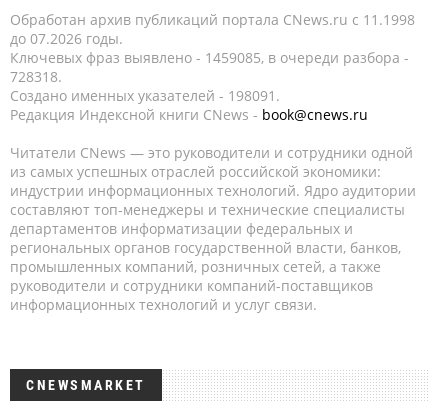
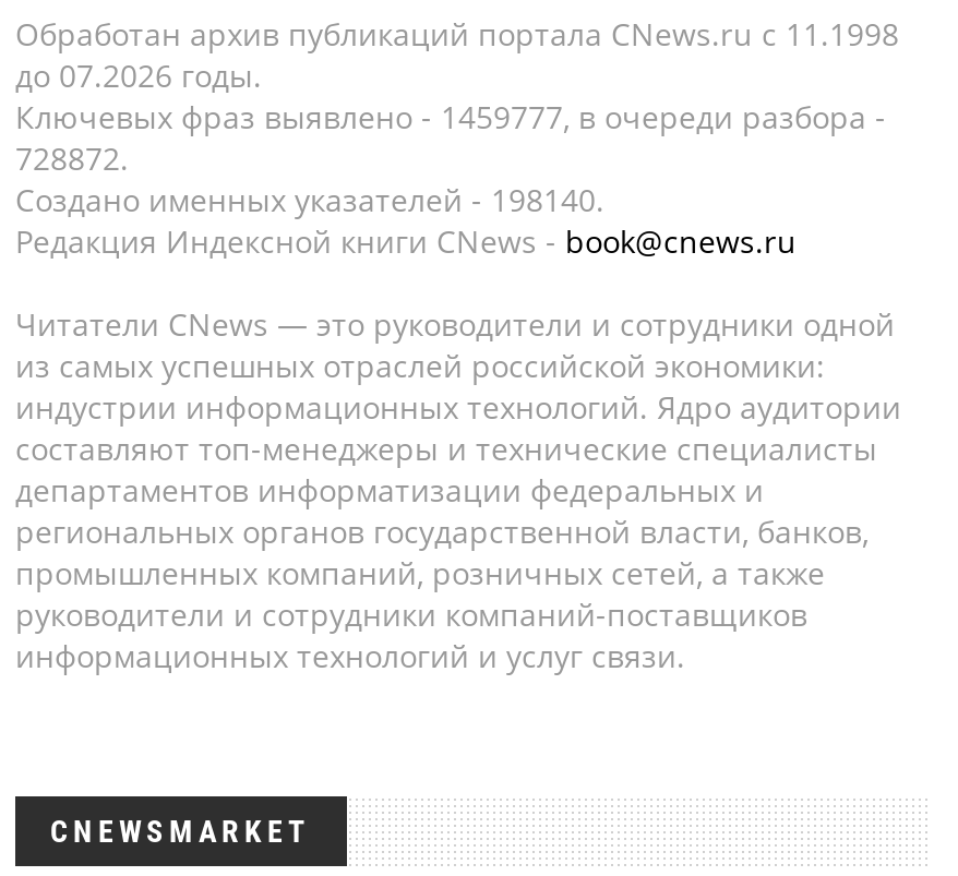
[10,48,409,67] Ключевых фраз выявлено - 1459085, в очереди разбора - -> [15,96,886,137] Ключевых фраз выявлено - 1459777, в очереди разбора -
[10,67,62,86] 728318. -> [15,137,129,179] 728872.
[10,86,280,105] Создано именных указателей - 198091. -> [15,179,604,220] Создано именных указателей - 198140.

